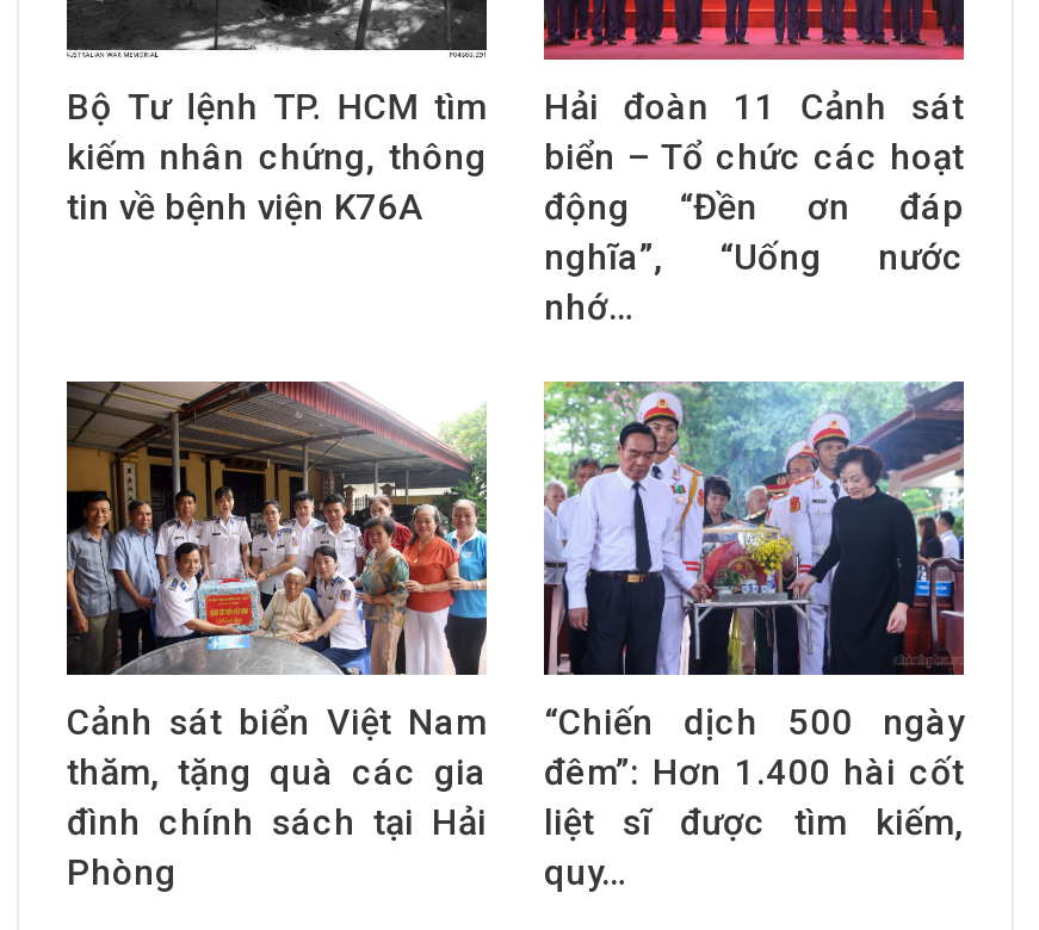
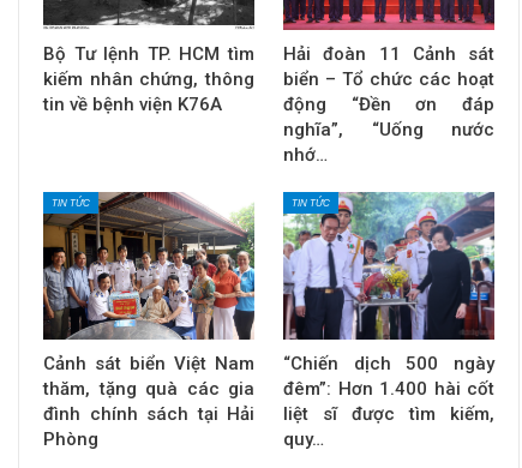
none -> [52,197,90,209] TIN TỨC
none -> [292,197,330,209] TIN TỨC

